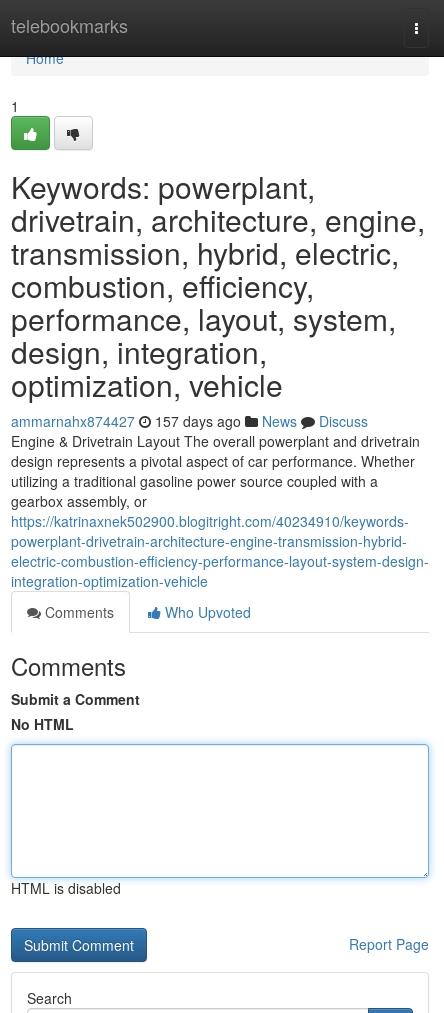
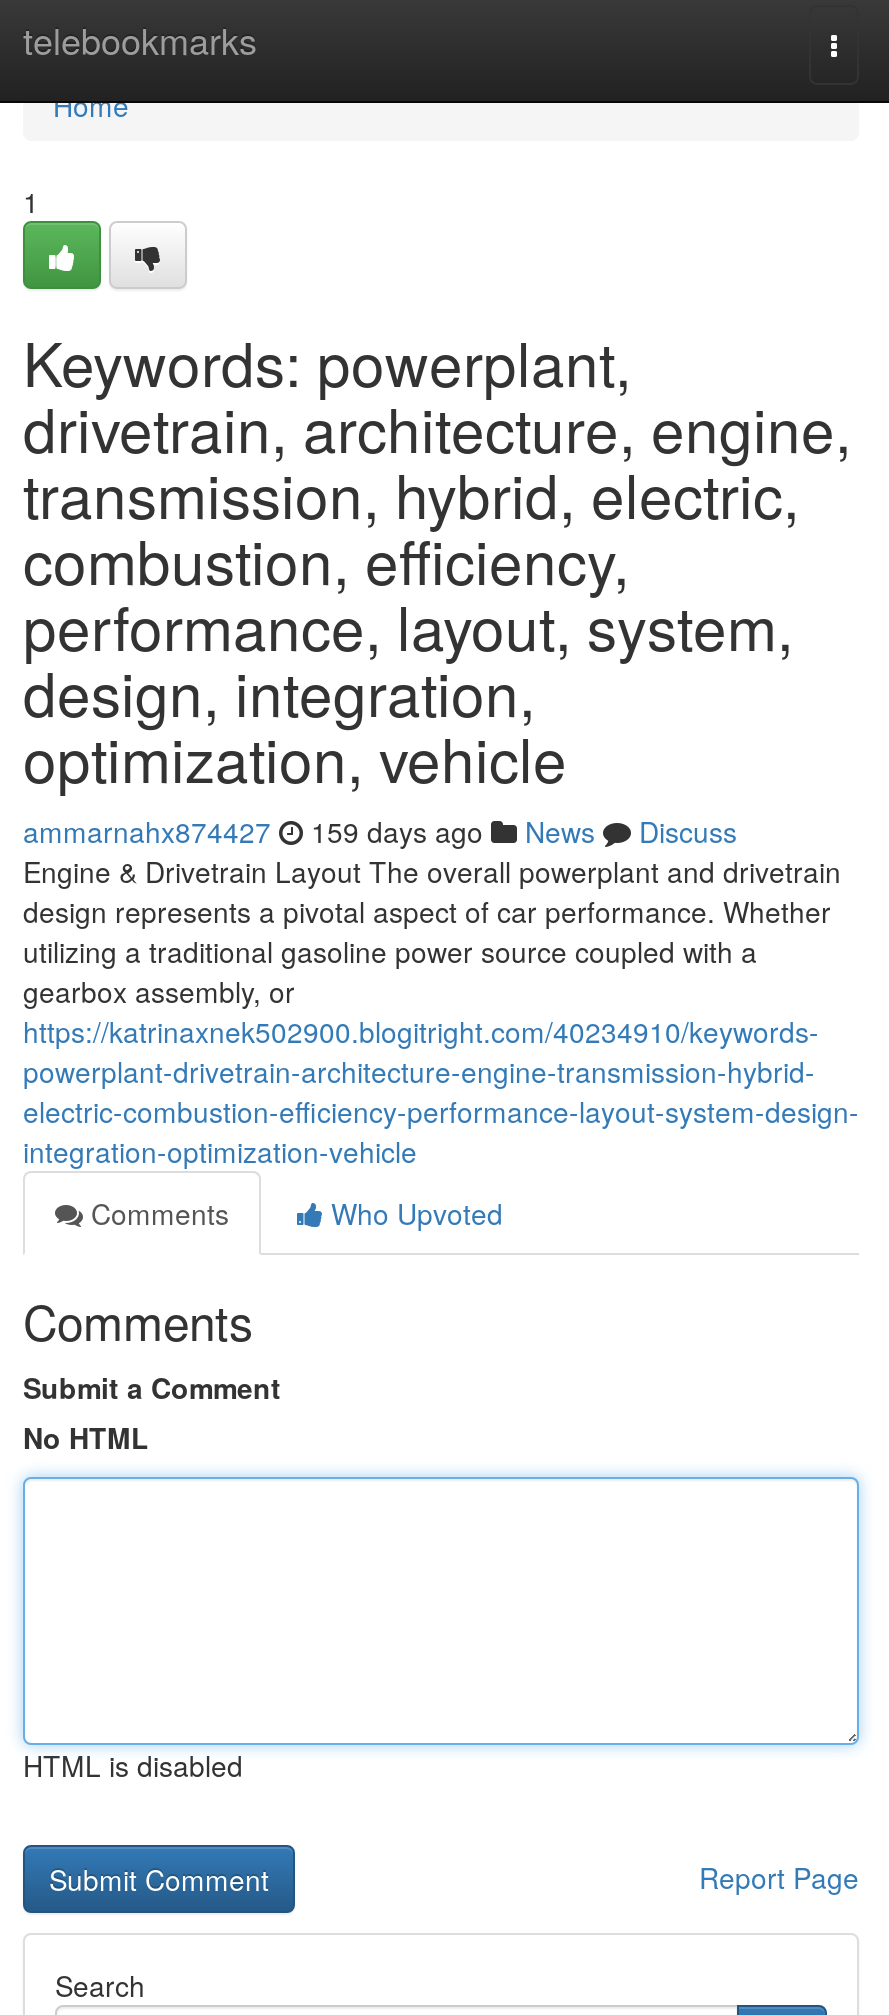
[11,411,368,431] ammarnahx874427 157 days ago News Discuss -> [23,811,737,851] ammarnahx874427 159 days ago News Discuss

